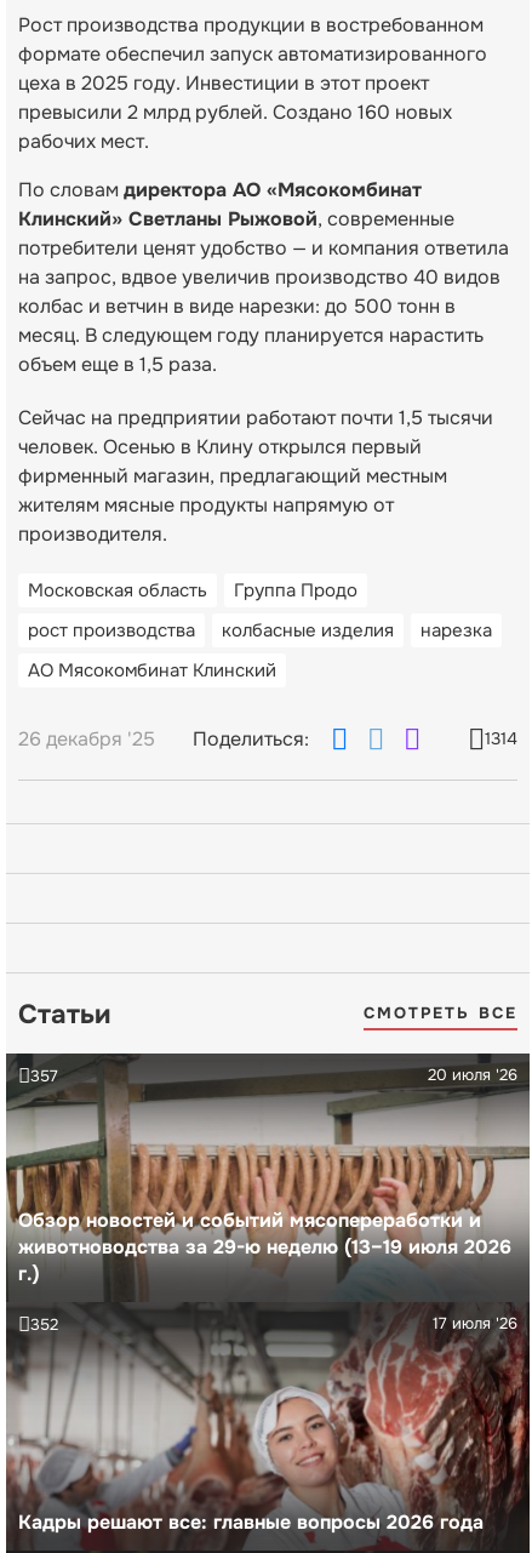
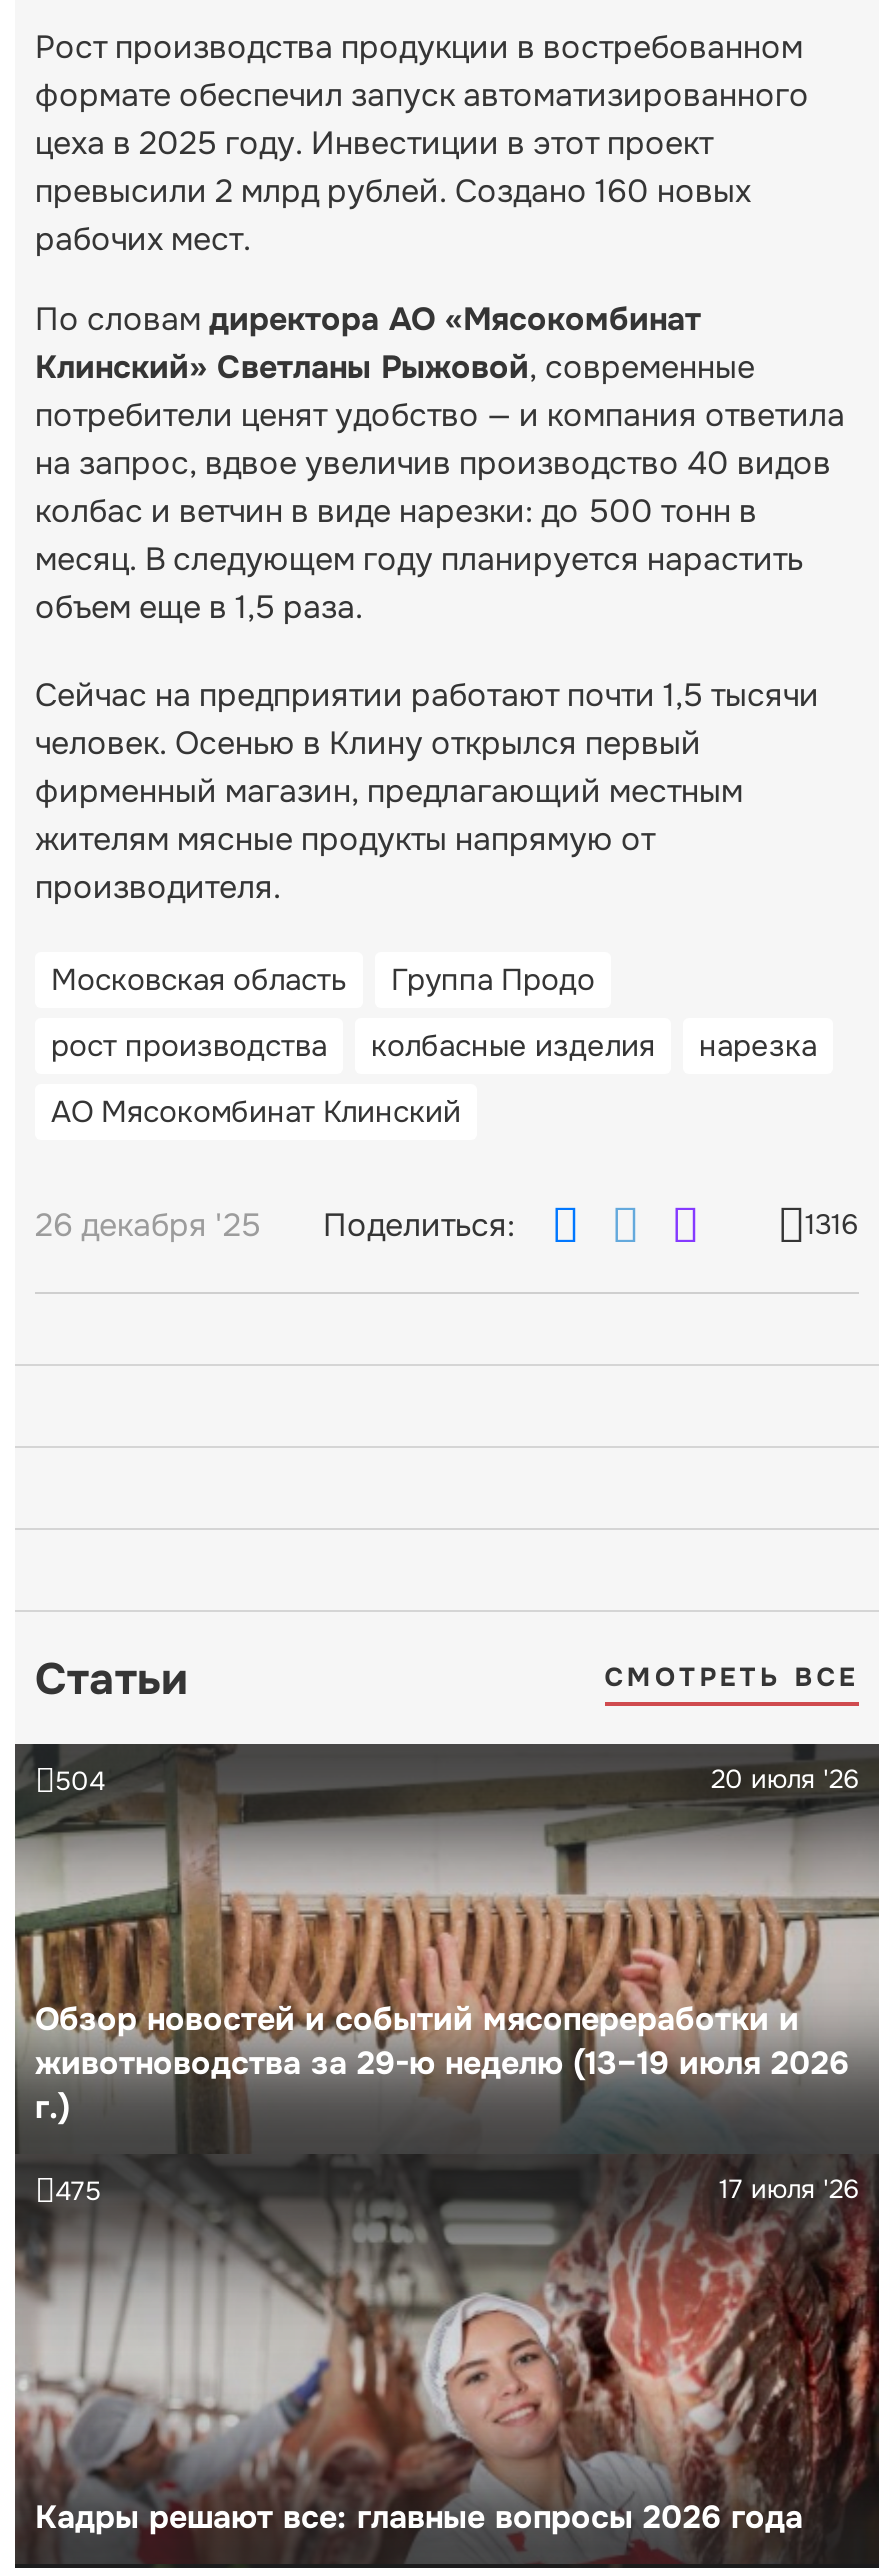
[485,728,517,750] 1314 -> [805,1207,859,1243] 1316
[30,1066,58,1086] 357 -> [55,1764,105,1798] 504
[30,1314,58,1335] 352 -> [55,2174,101,2208] 475

